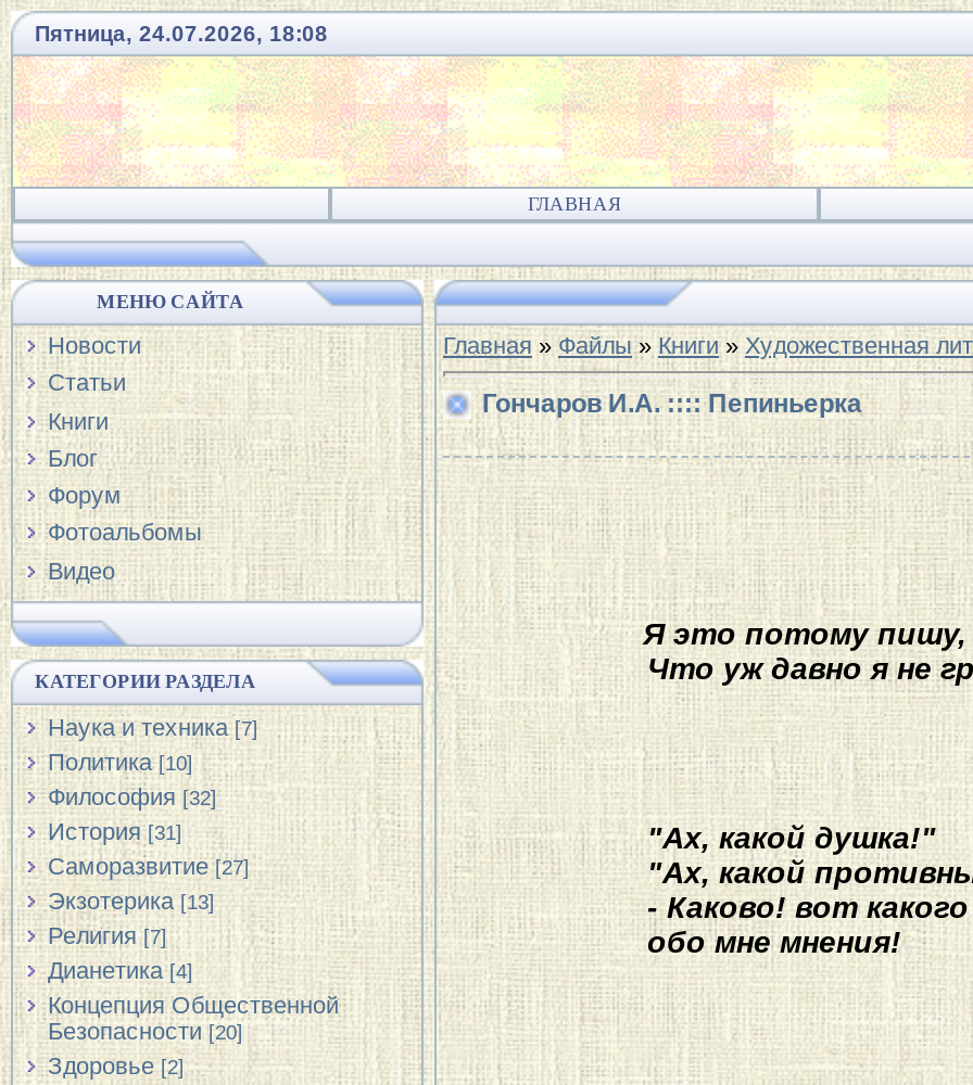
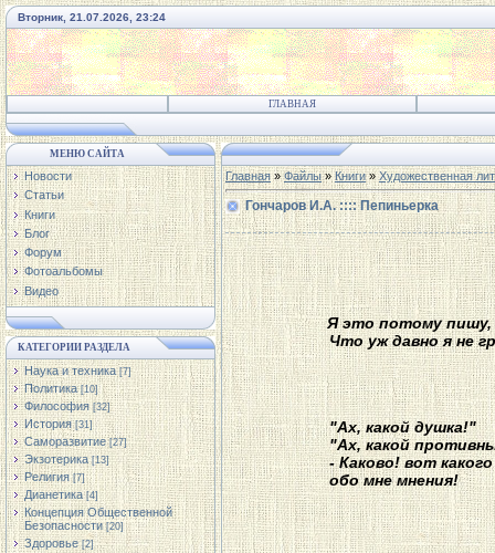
[35,22,328,46] Пятница, 24.07.2026, 18:08 -> [18,11,166,23] Вторник, 21.07.2026, 23:24

